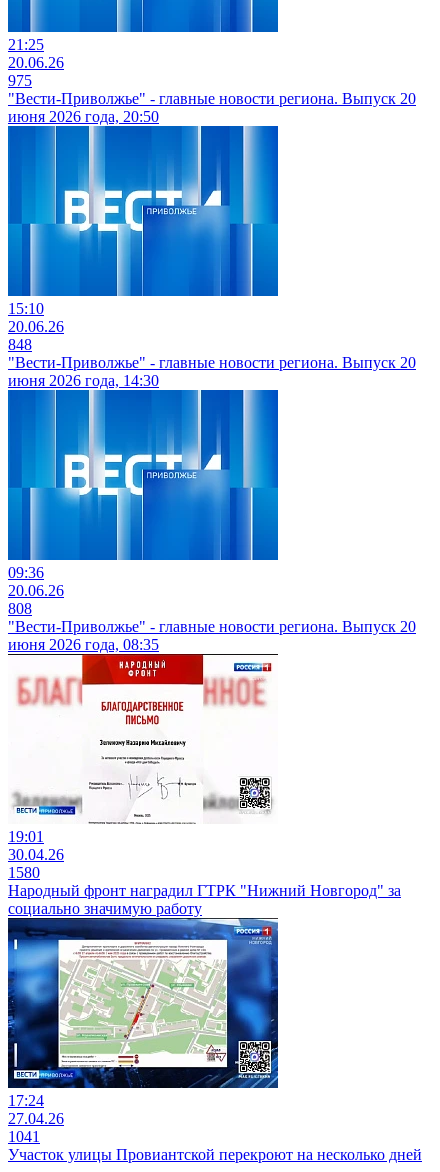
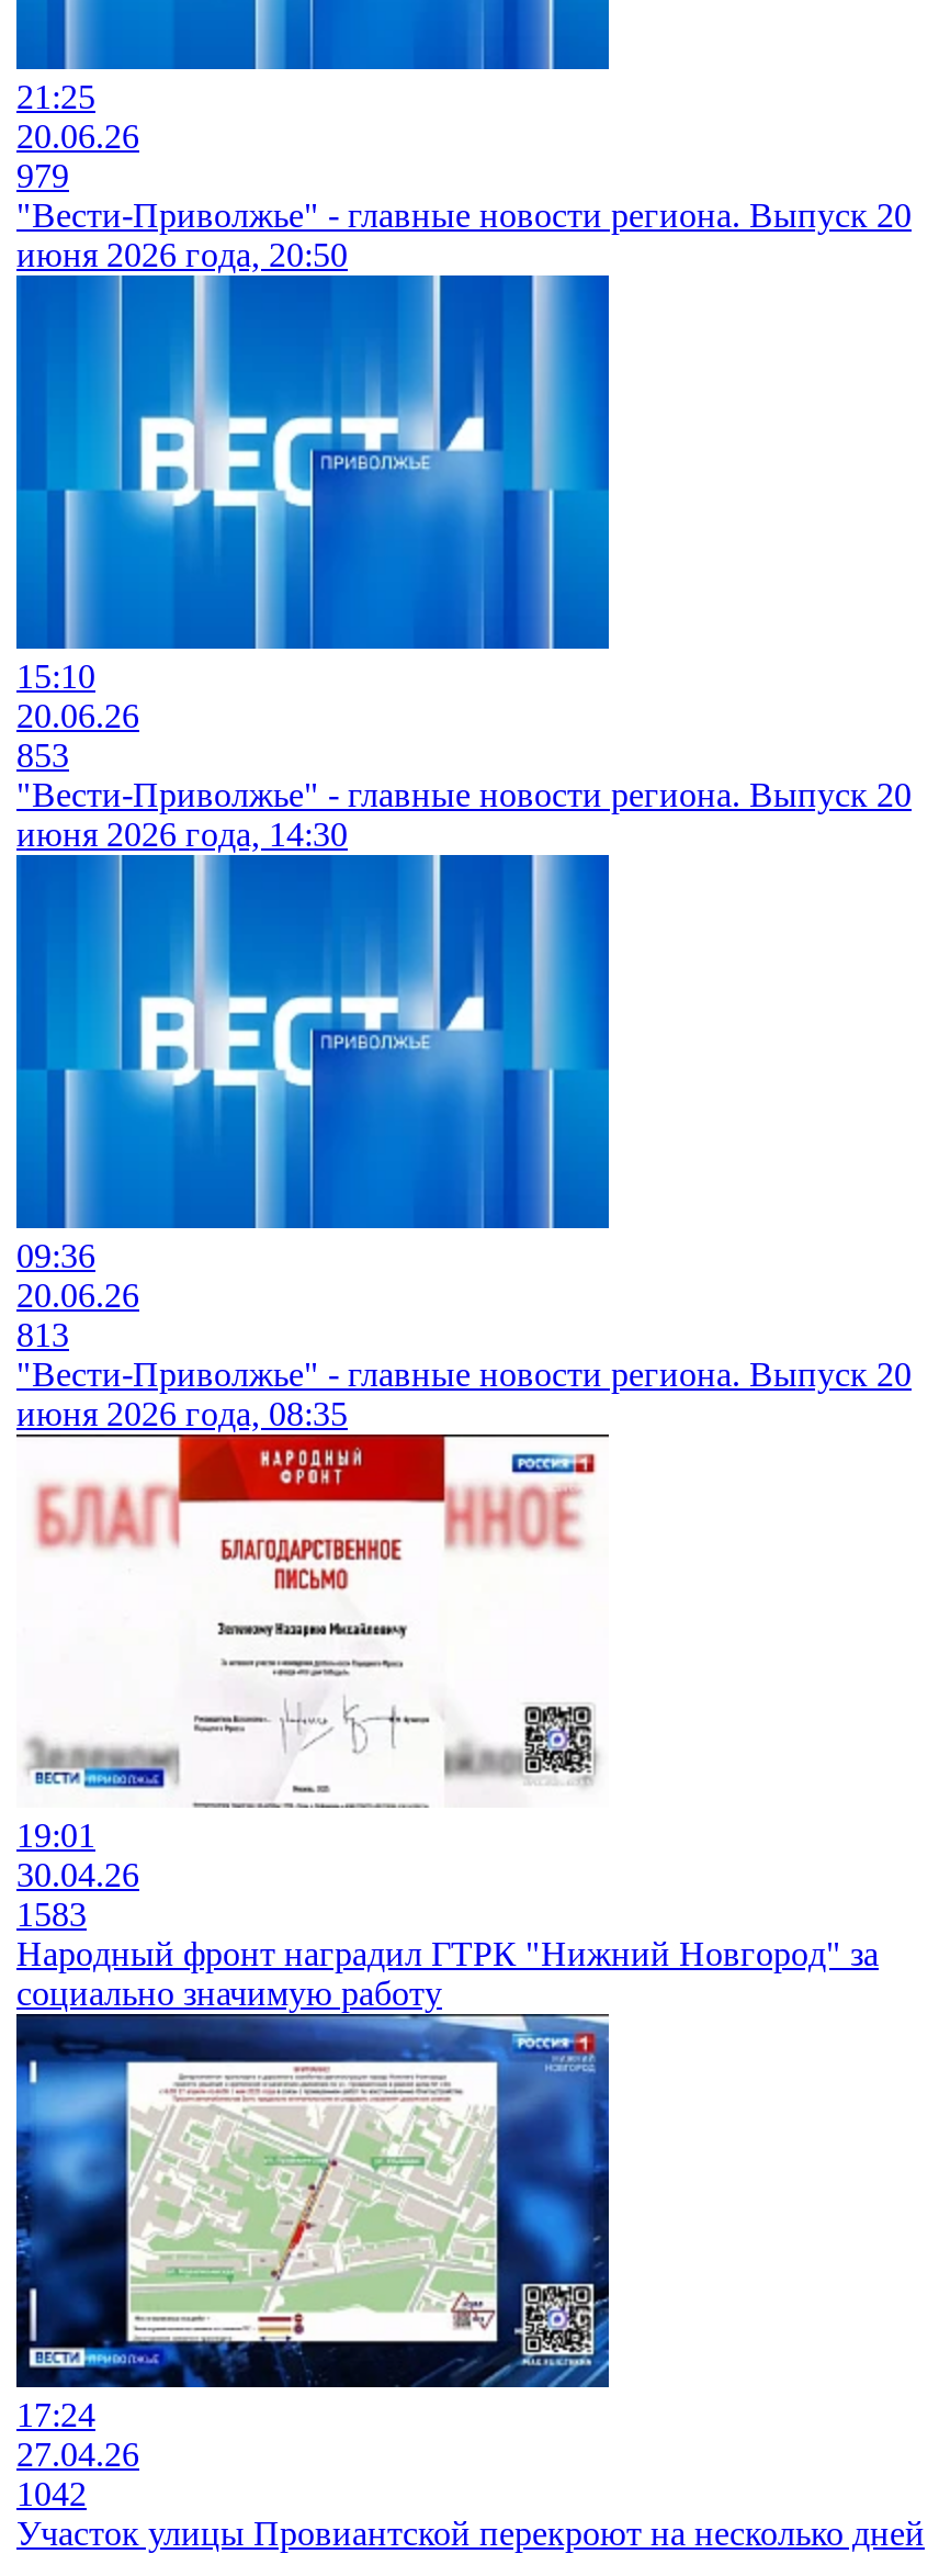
[8,72,32,89] 975 -> [16,156,69,194] 979
[8,336,32,353] 848 -> [16,736,69,773] 853
[8,600,32,617] 808 -> [16,1315,69,1353] 813
[8,864,40,881] 1580 -> [16,1895,87,1932] 1583
[8,1128,40,1145] 1041 -> [16,2474,87,2512] 1042

